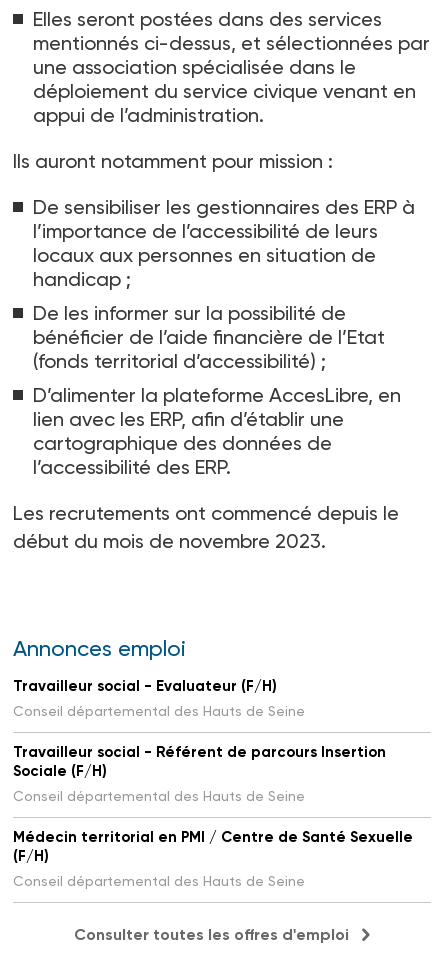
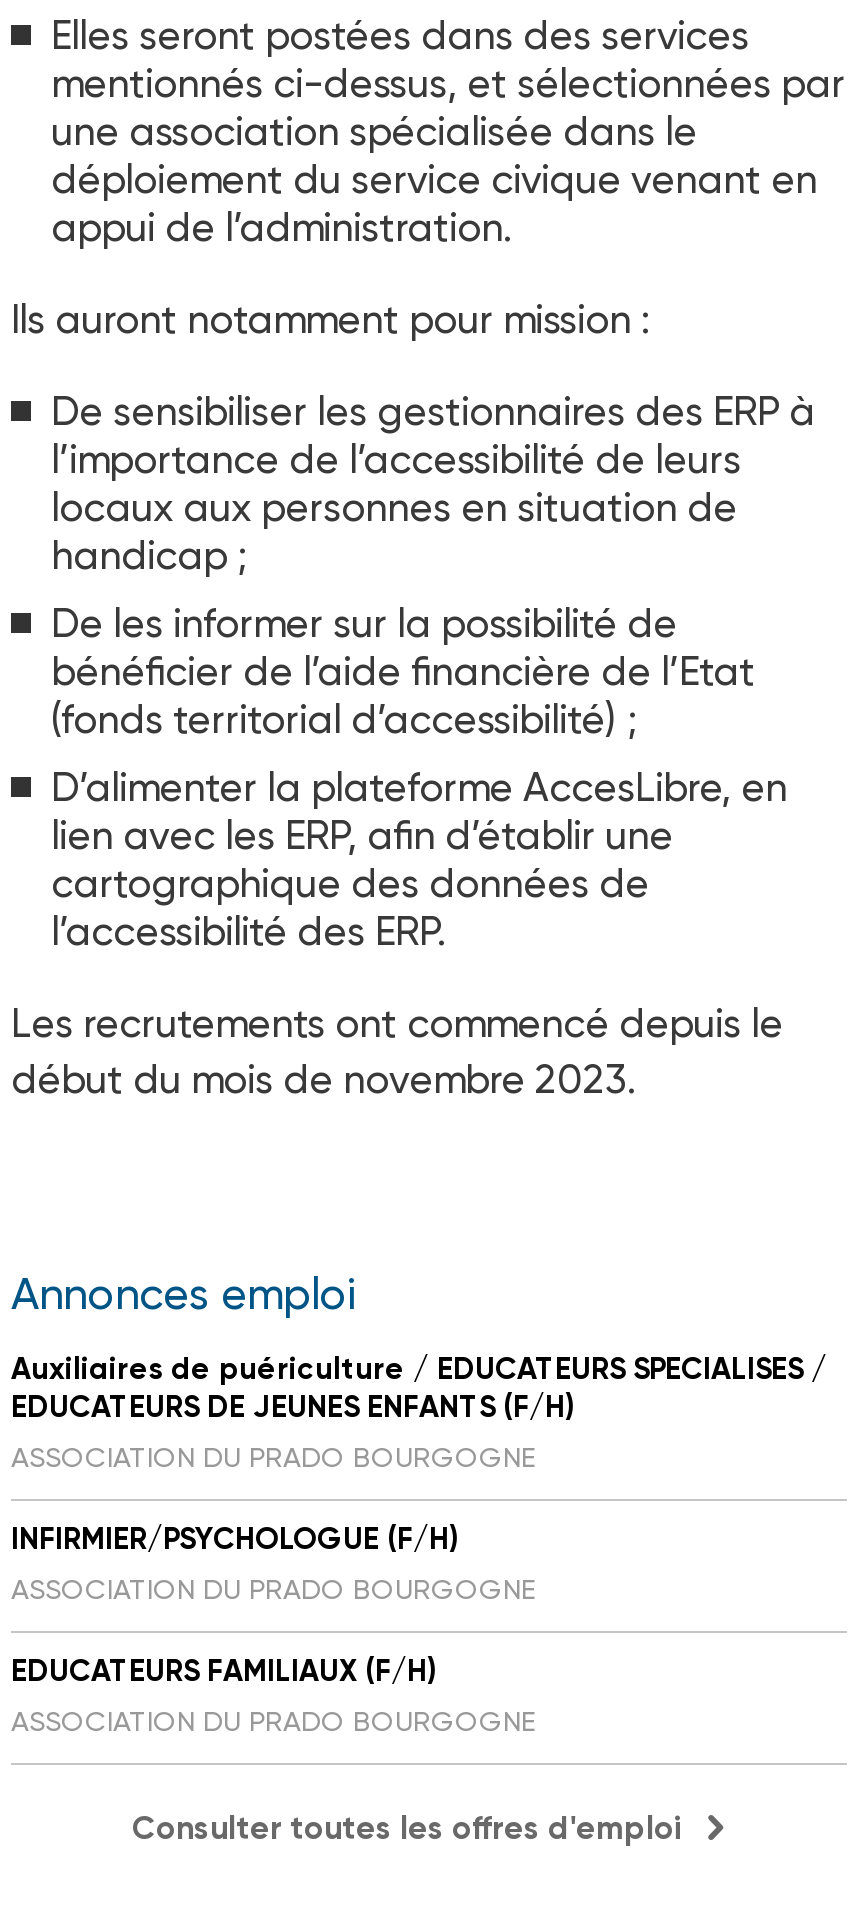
[13,677,305,719] Travailleur social - Evaluateur (F/H) | Conseil départemental des Hauts de Seine -> [11,1352,827,1474] Auxiliaires de puériculture / EDUCATEURS SPECIALISES / | EDUCATEURS DE JEUNES ENFANTS (F/H) | ASSOCIATION DU PRADO BOURGOGNE
[13,743,386,804] Travailleur social - Référent de parcours Insertion | Sociale (F/H) | Conseil départemental des Hauts de Seine -> [11,1522,535,1606] INFIRMIER/PSYCHOLOGUE (F/H) | ASSOCIATION DU PRADO BOURGOGNE
[13,828,413,889] Médecin territorial en PMI / Centre de Santé Sexuelle | (F/H) | Conseil départemental des Hauts de Seine -> [11,1654,535,1738] EDUCATEURS FAMILIAUX (F/H) | ASSOCIATION DU PRADO BOURGOGNE

